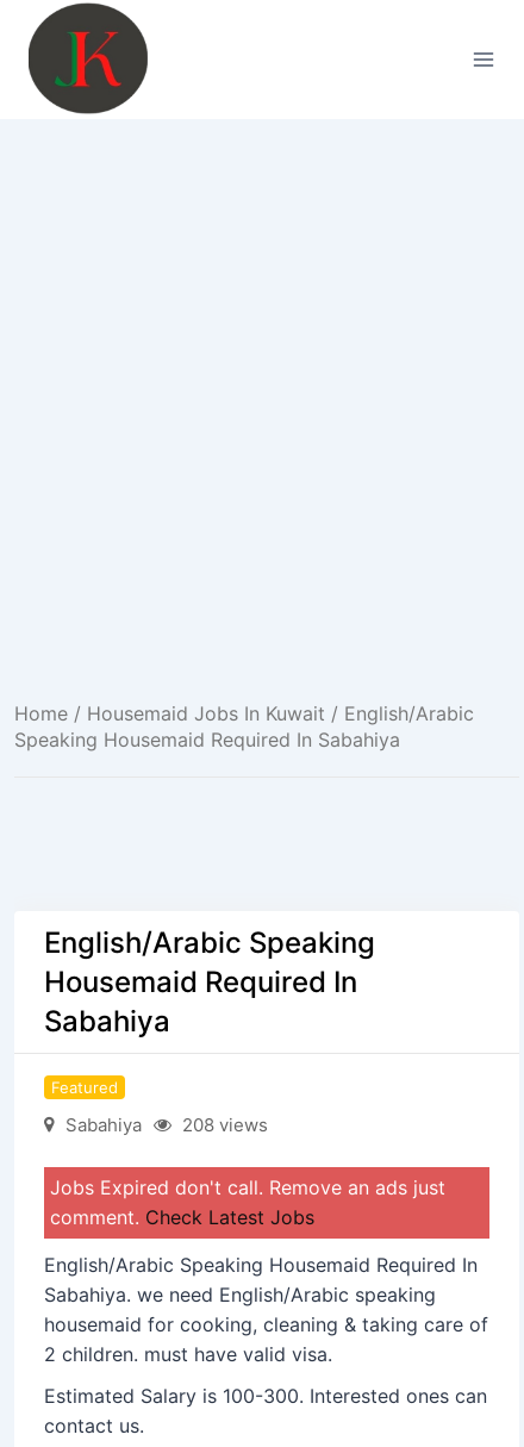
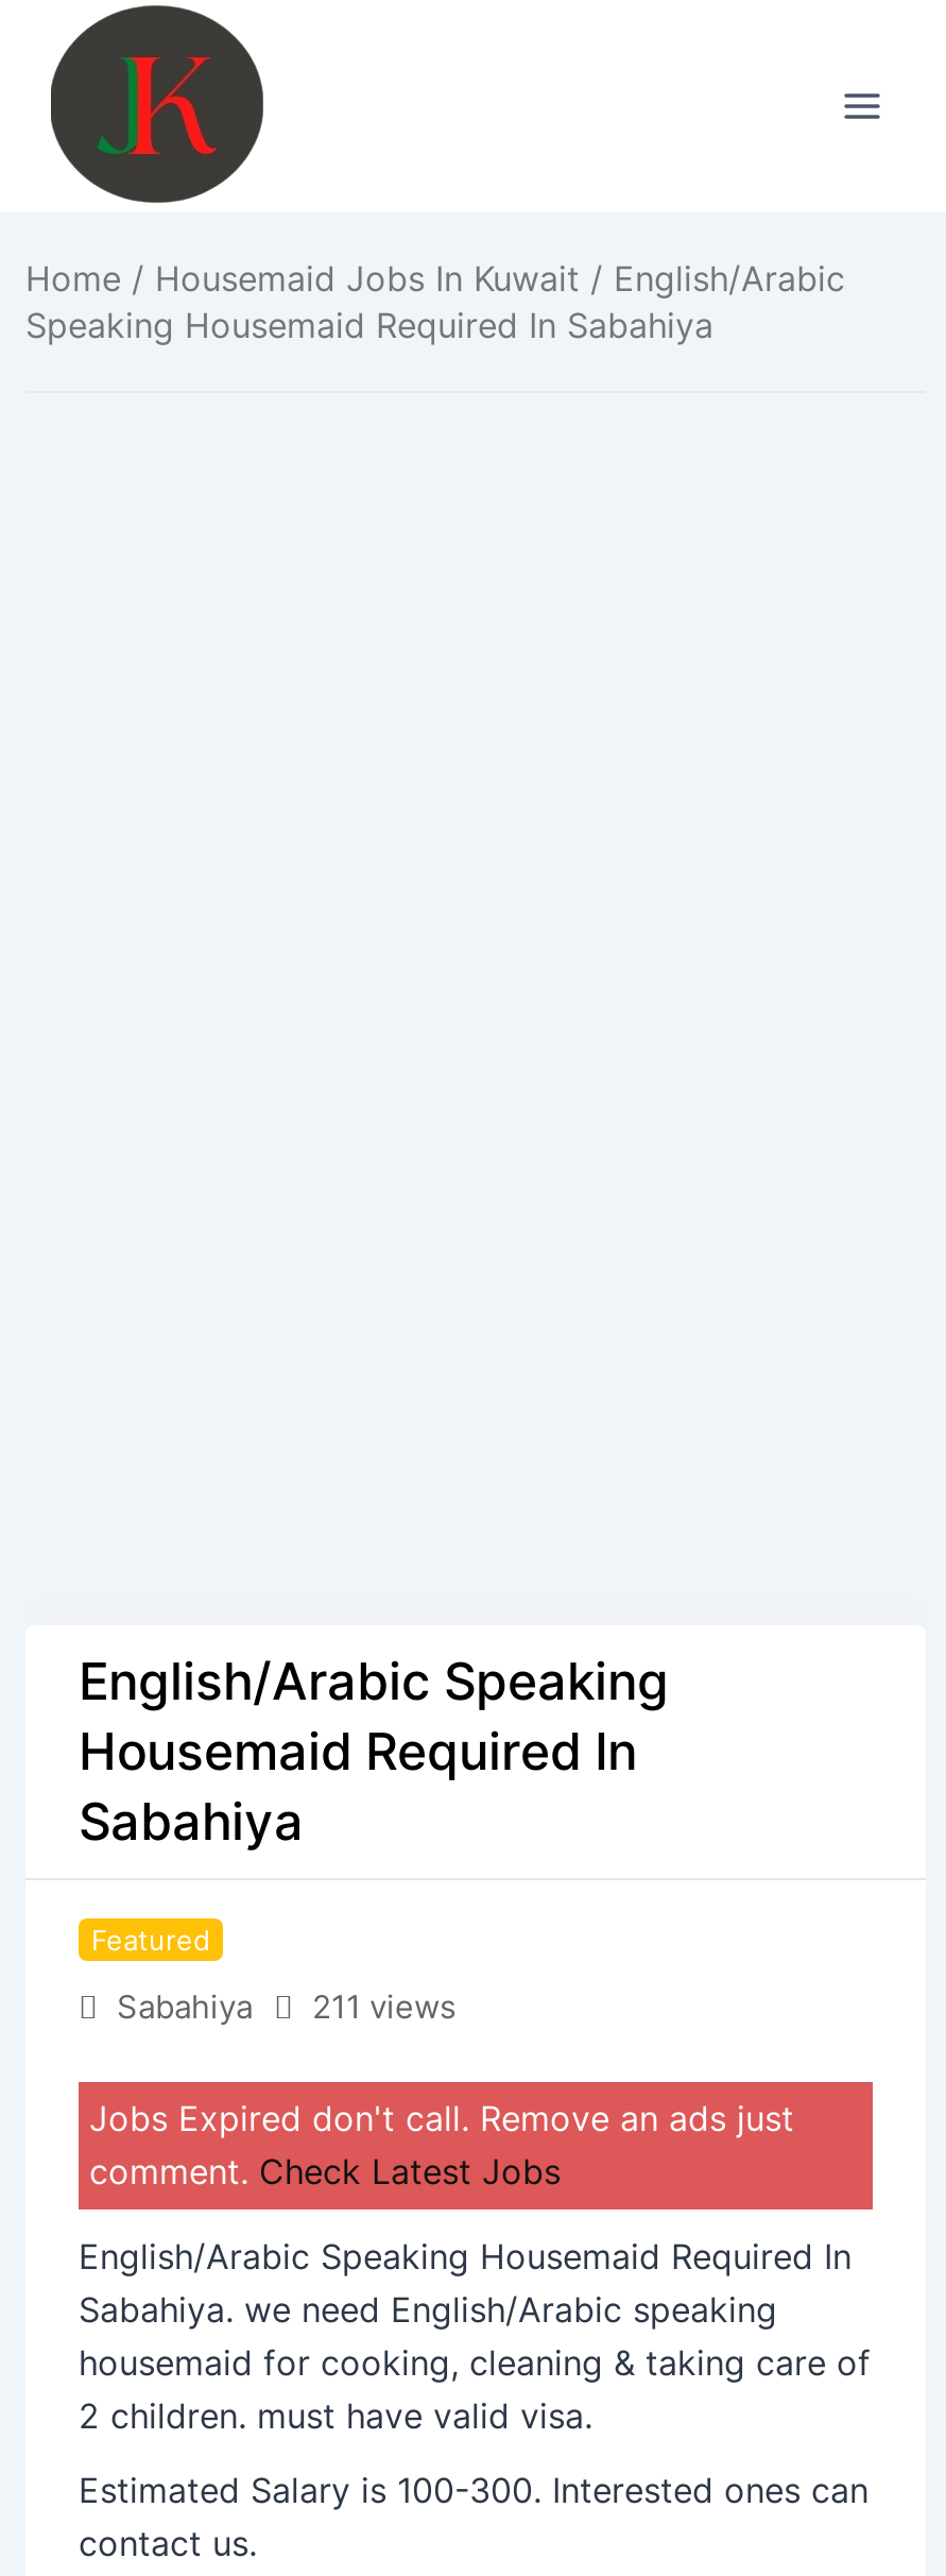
moved [14,701,474,751] -> [25,257,845,346]: Home / Housemaid Jobs In Kuwait / English/Arabic | Speaking Housemaid Required In Sabahiya
[65,1114,268,1136] Sabahiya 208 views -> [117,1986,457,2027] Sabahiya 211 views

